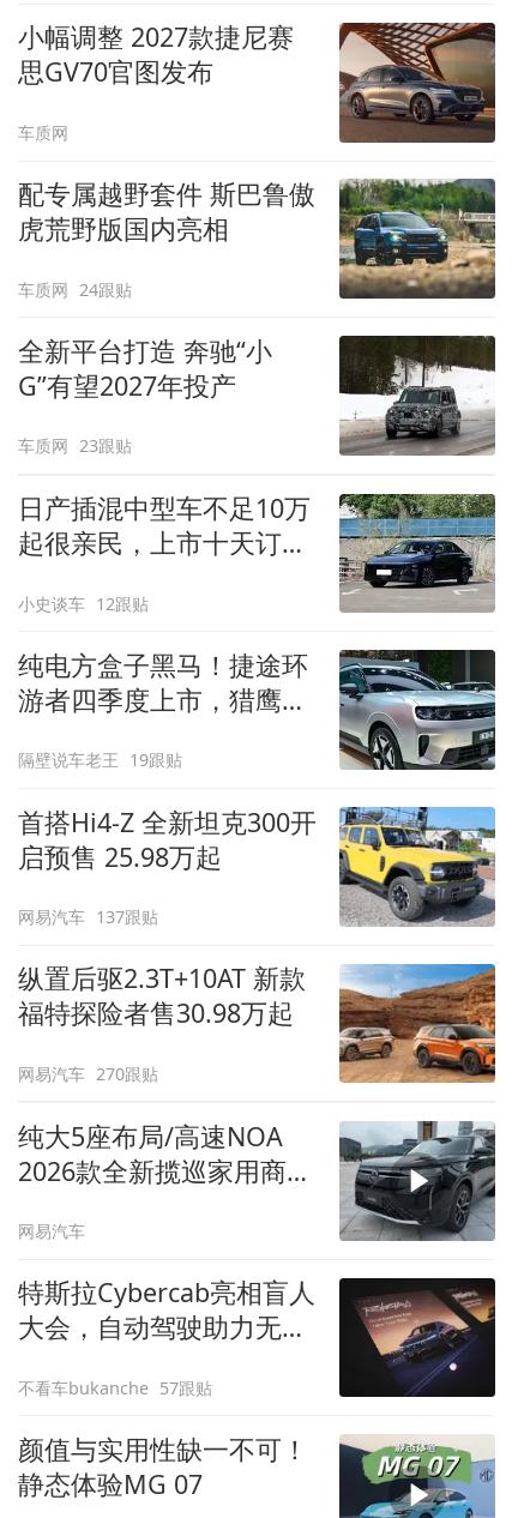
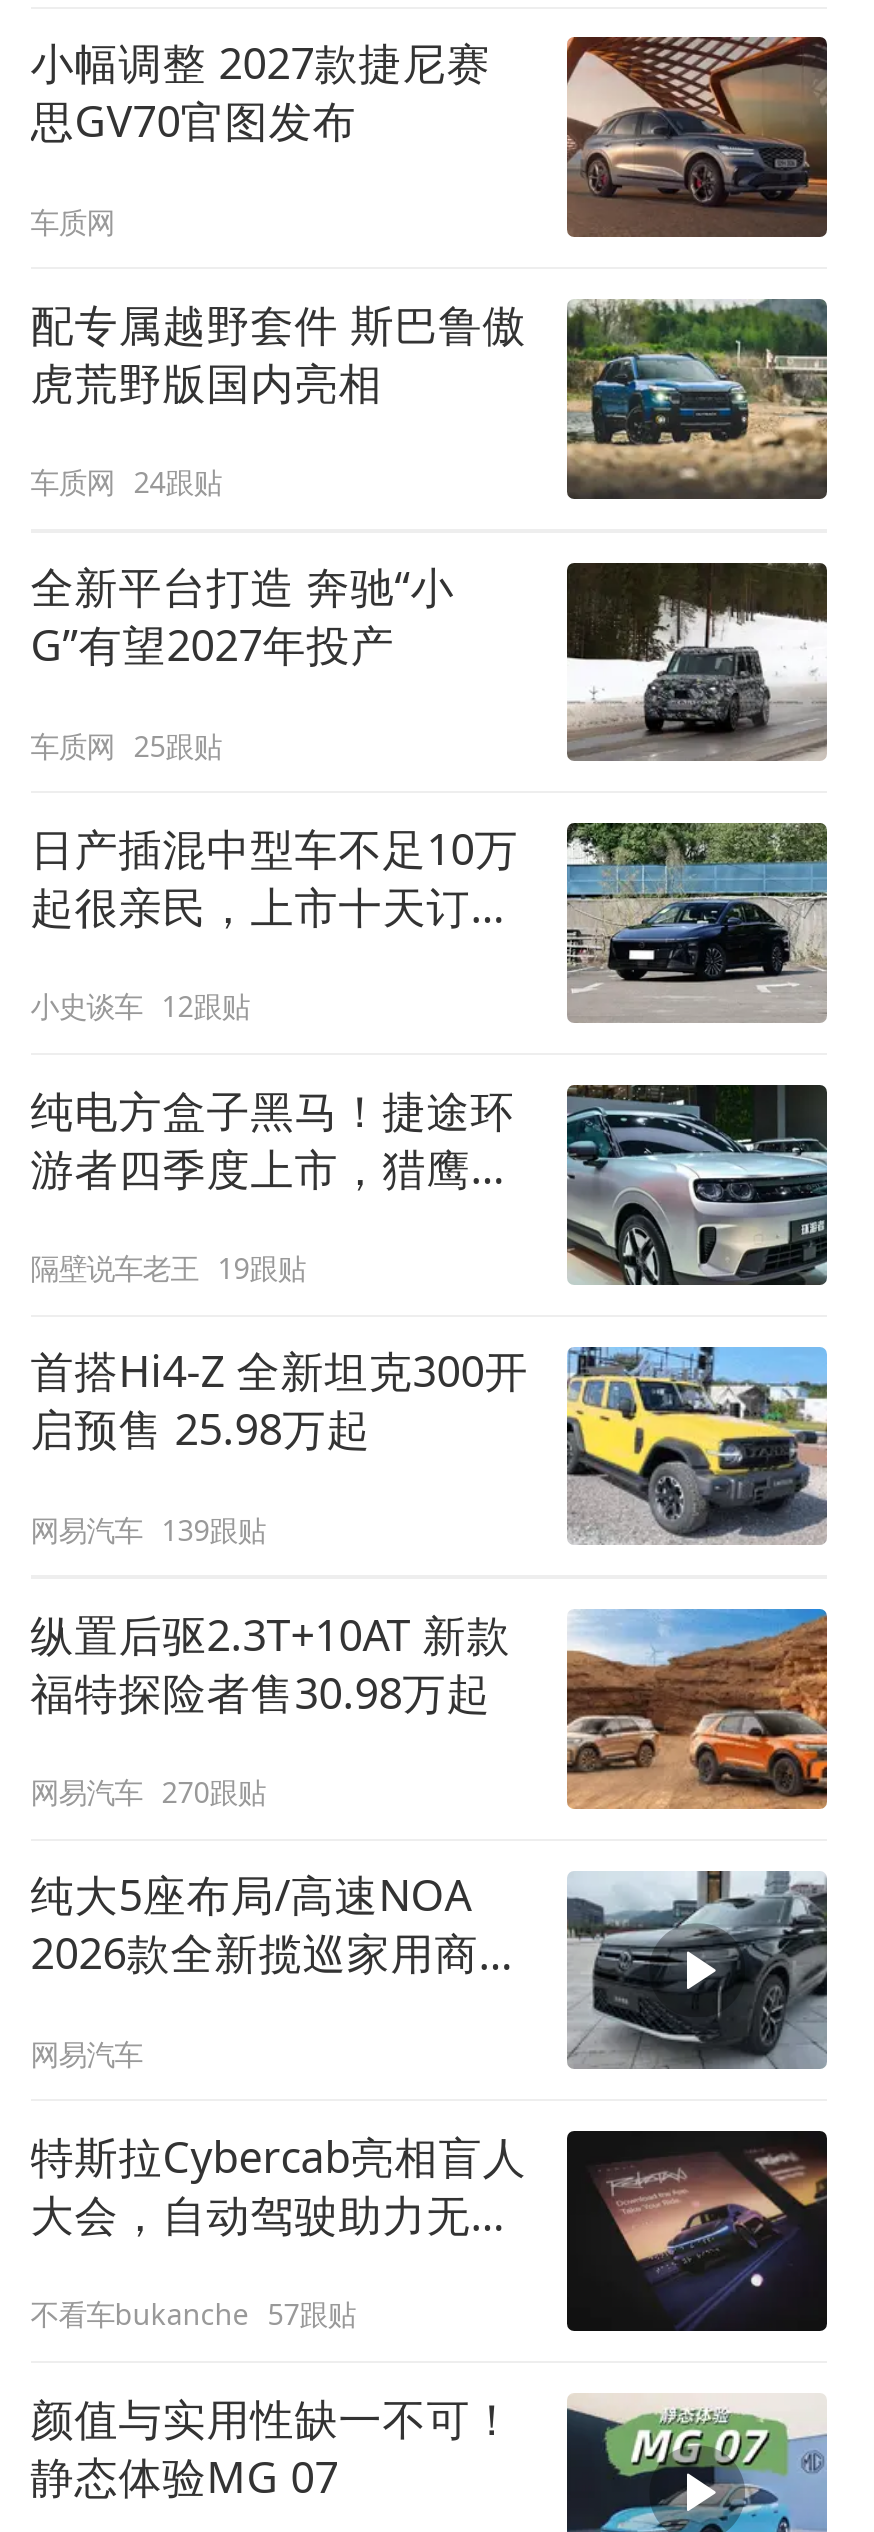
[18,434,132,457] 车质网 23跟贴 -> [30,726,222,764] 车质网 25跟贴
[18,905,159,928] 网易汽车 137跟贴 -> [30,1510,266,1548] 网易汽车 139跟贴

